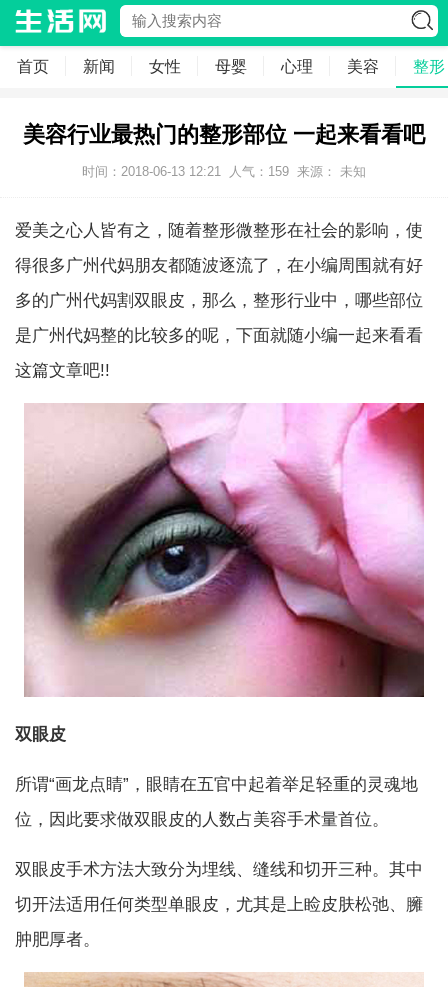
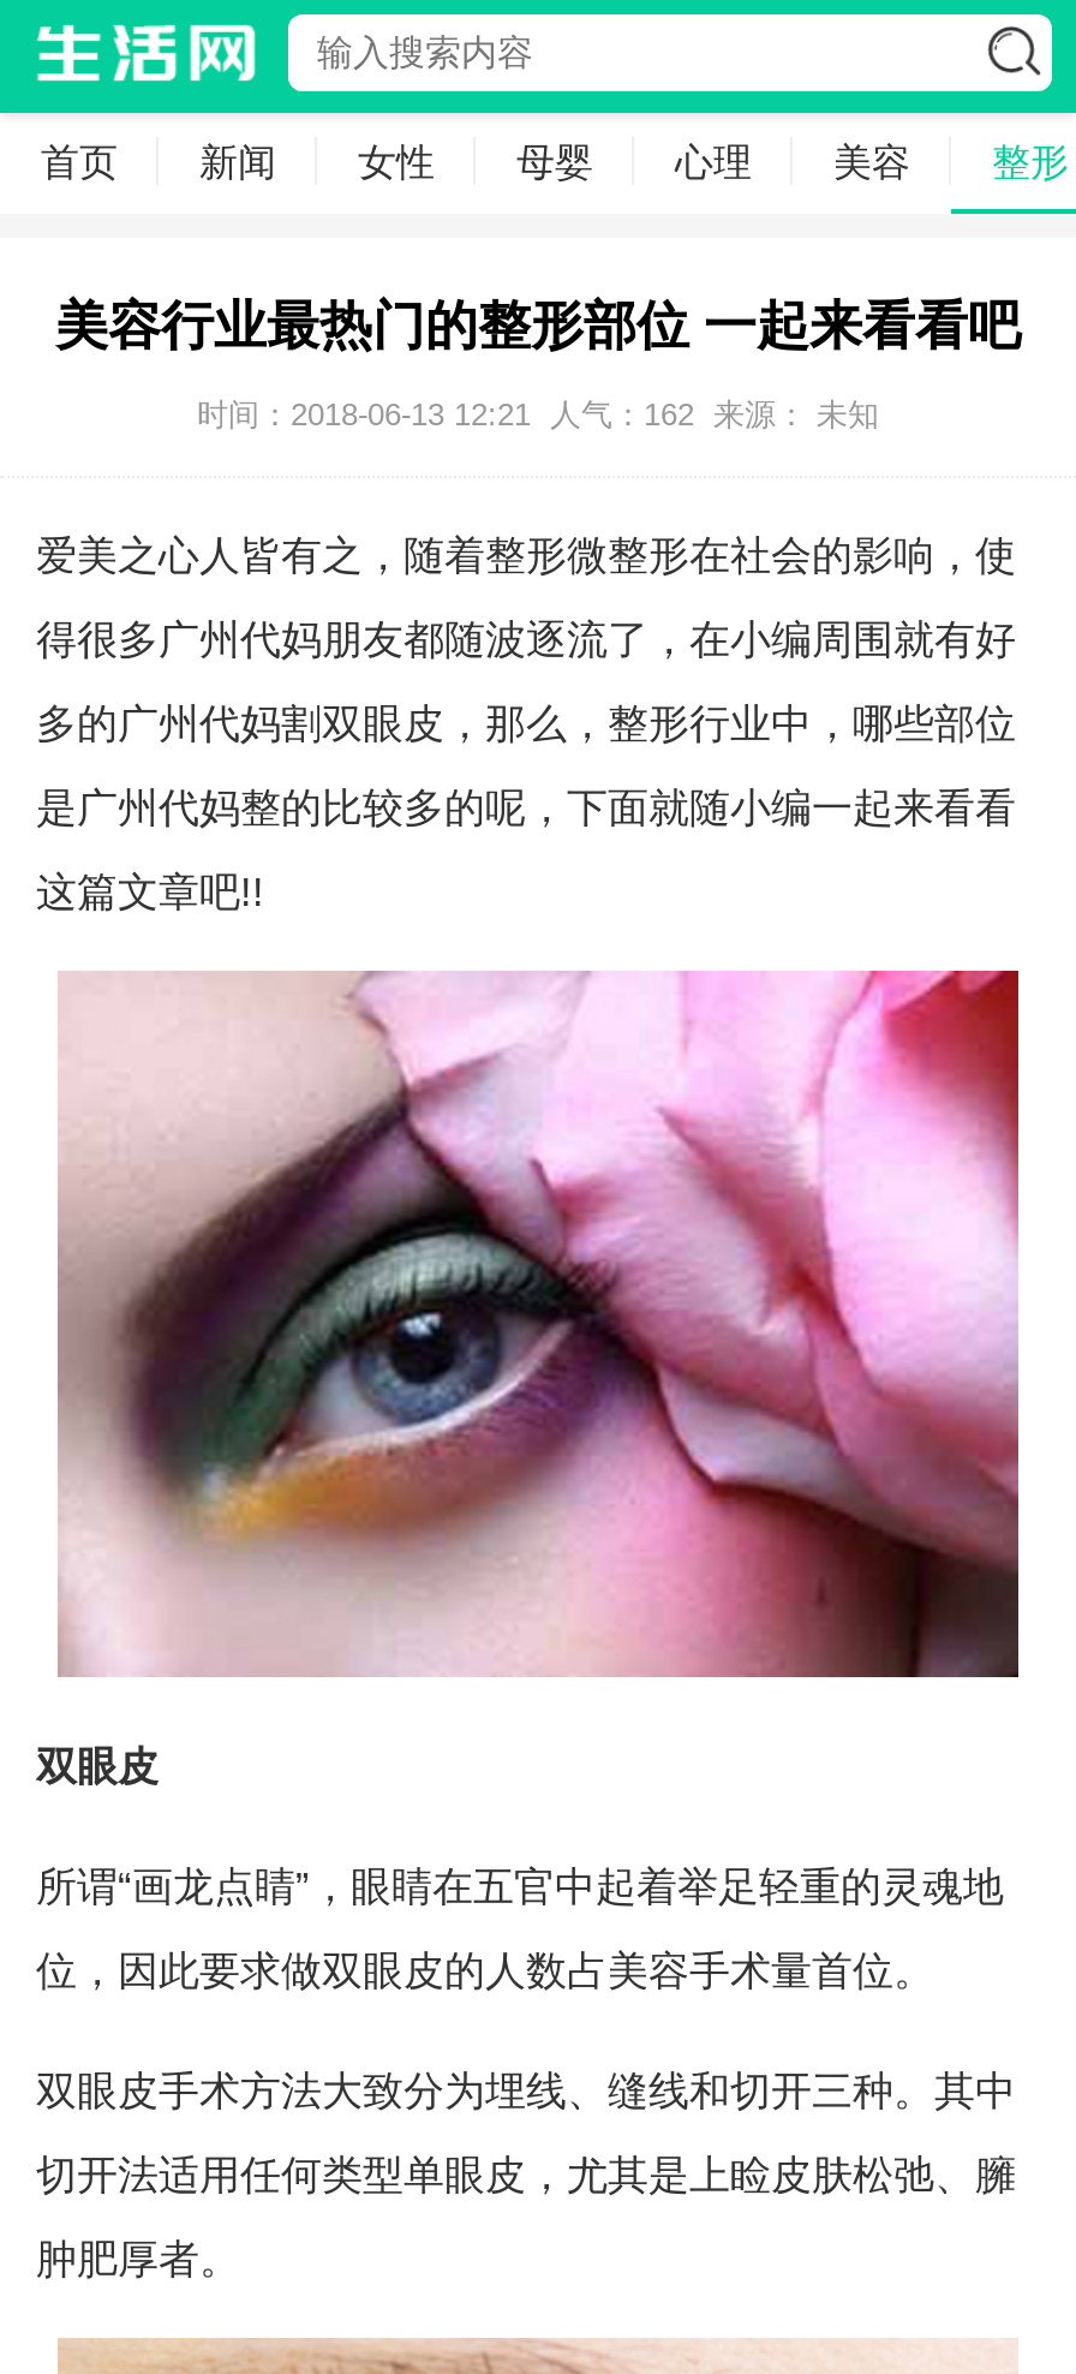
[82,164,366,179] 时间：2018-06-13 12:21 人气：159 来源： 未知 -> [197,396,879,433] 时间：2018-06-13 12:21 人气：162 来源： 未知

